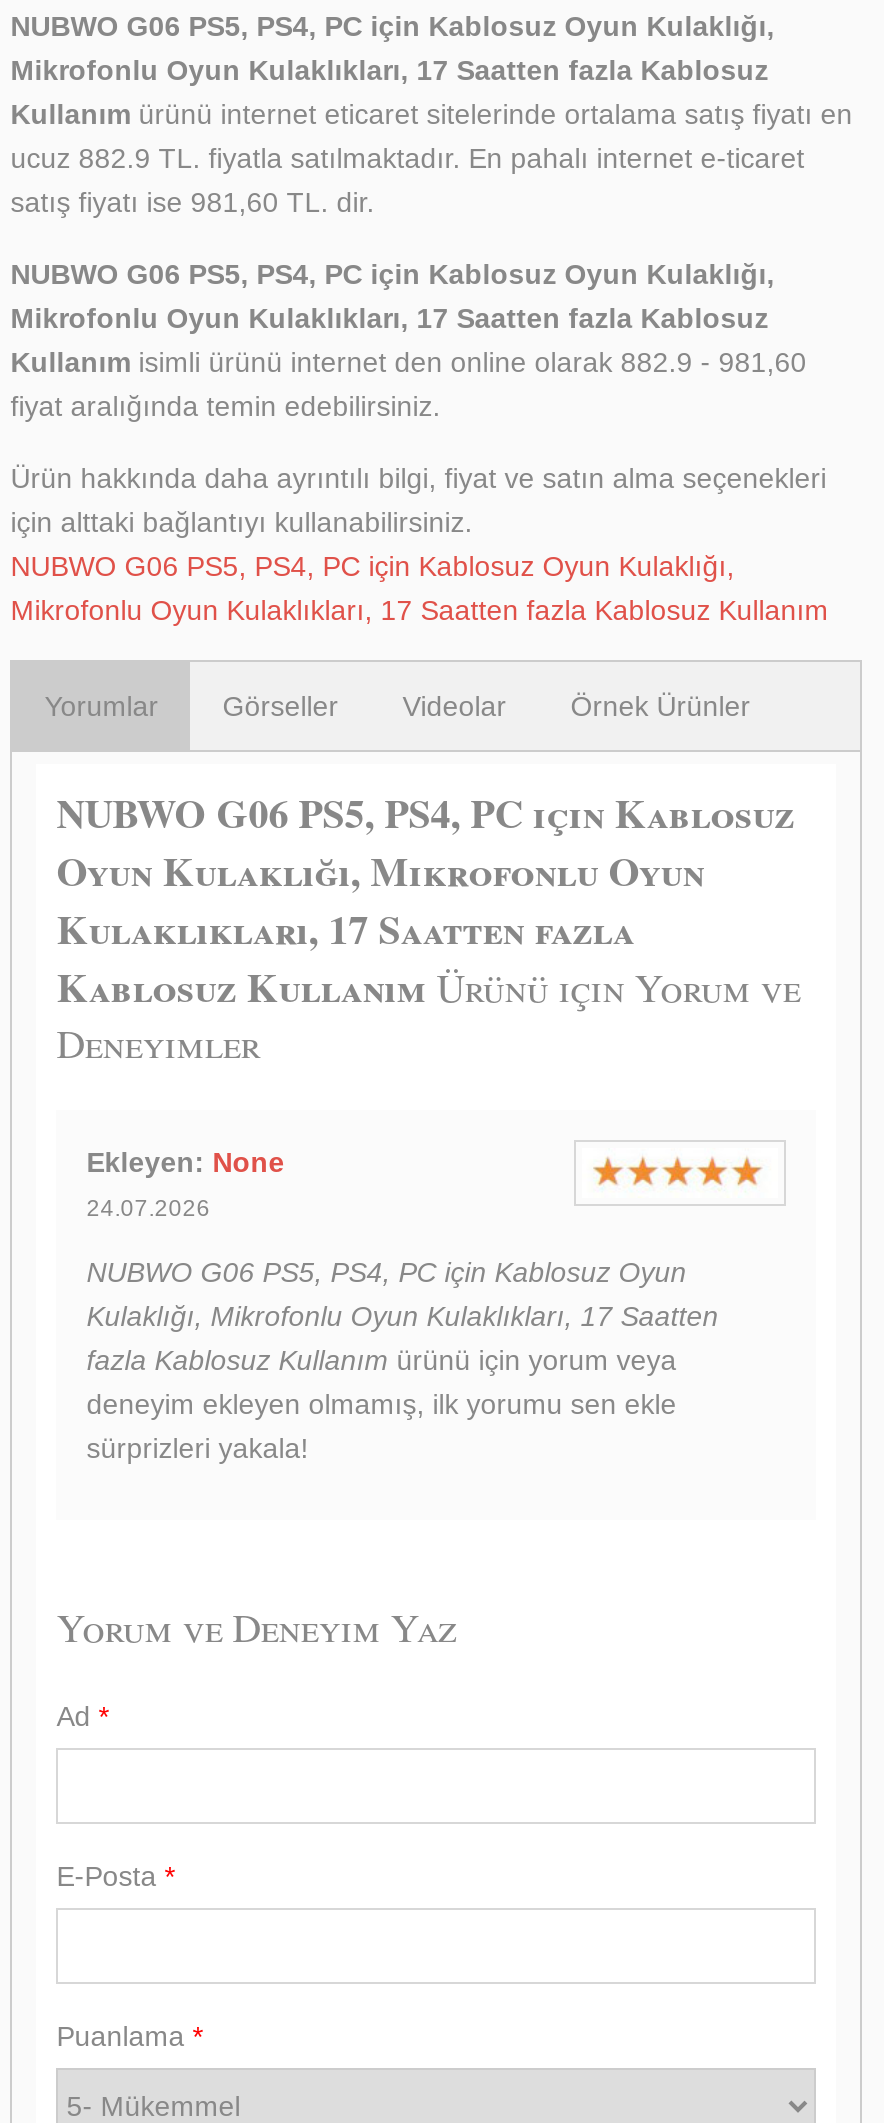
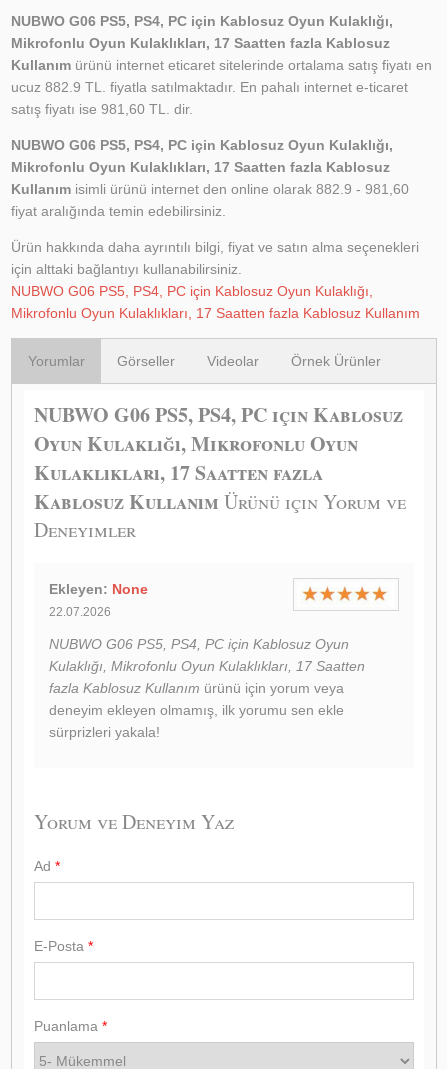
[86,1194,210,1220] 24.07.2026 -> [49,605,111,618] 22.07.2026

